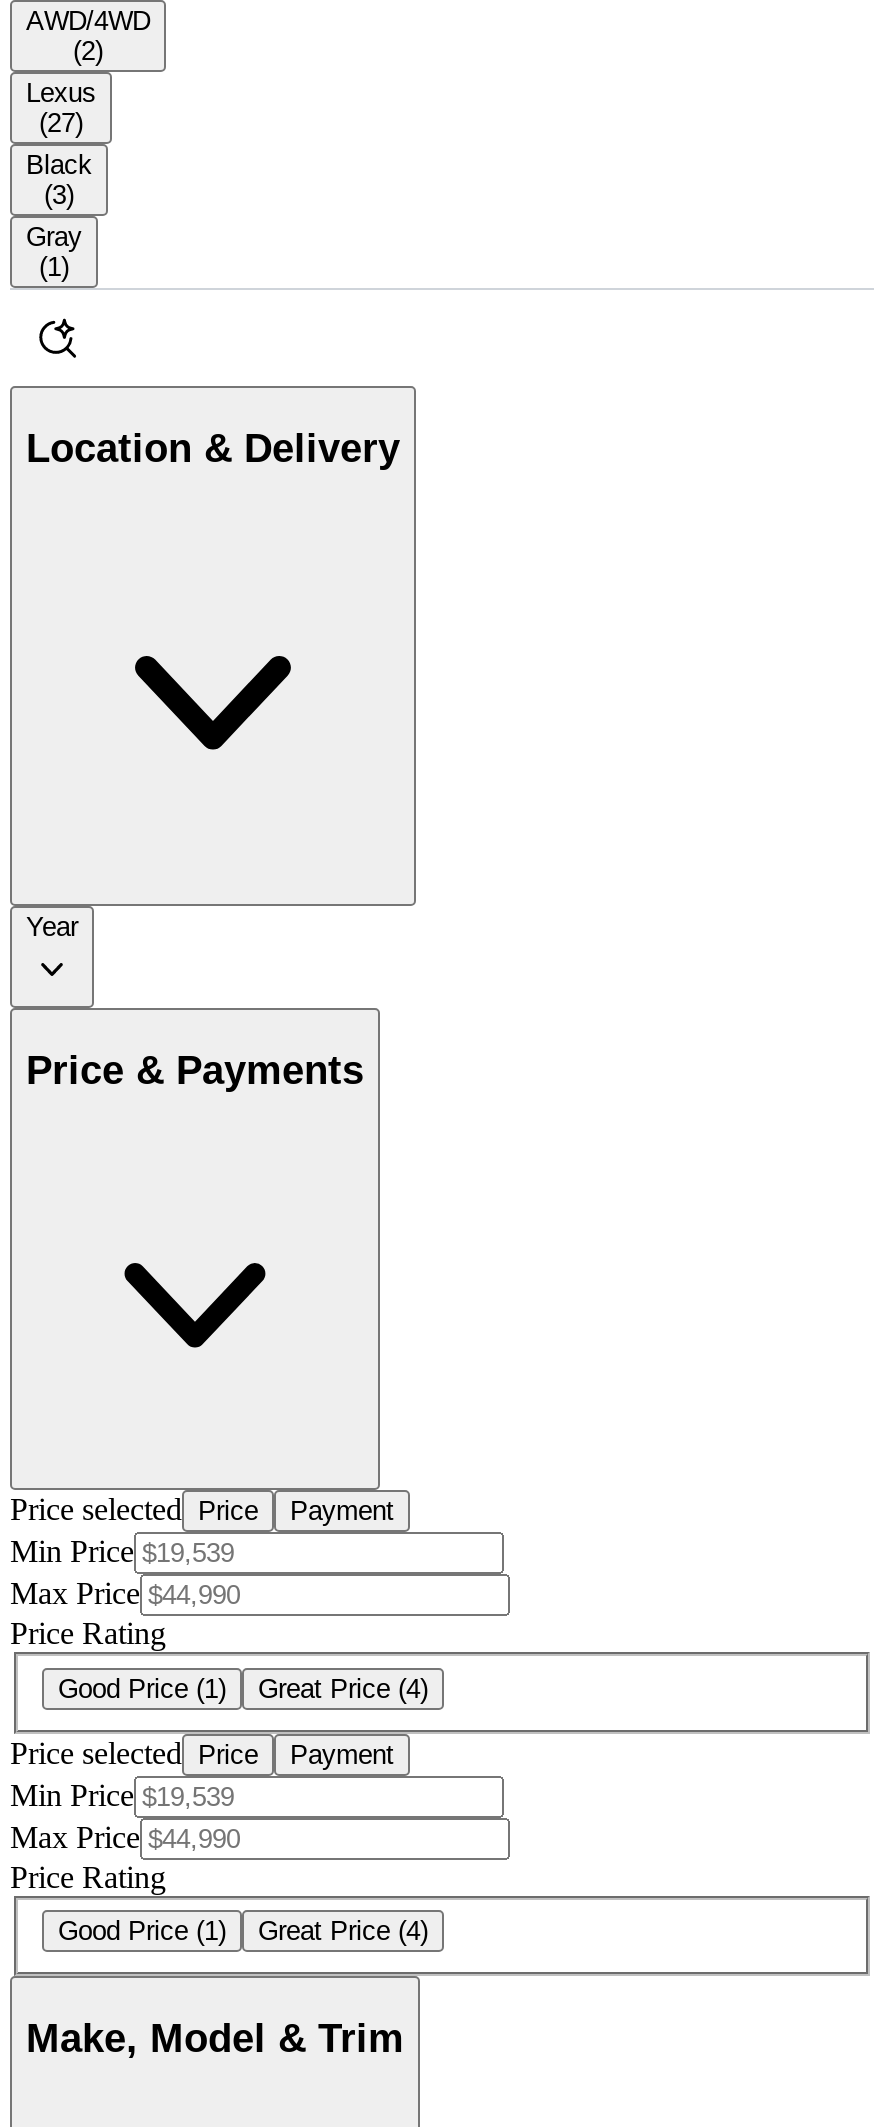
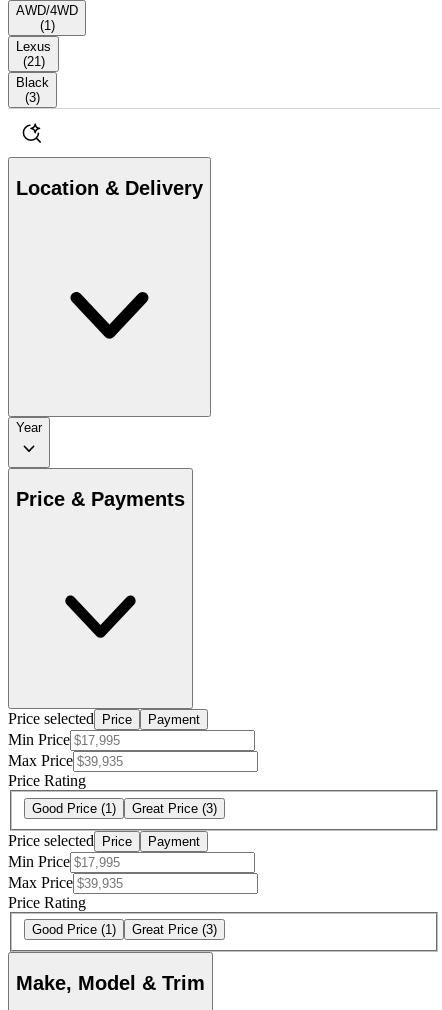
[73,36,103,66] (2) -> [39,18,54,33] (1)
[39,108,83,138] (27) -> [22,54,44,69] (21)
[26,222,82,282] Gray | (1) -> none
[58,1674,428,1704] Good Price (1) Great Price (4) -> [32,801,217,816] Good Price (1) Great Price (3)
[58,1917,428,1947] Good Price (1) Great Price (4) -> [32,922,217,937] Good Price (1) Great Price (3)

